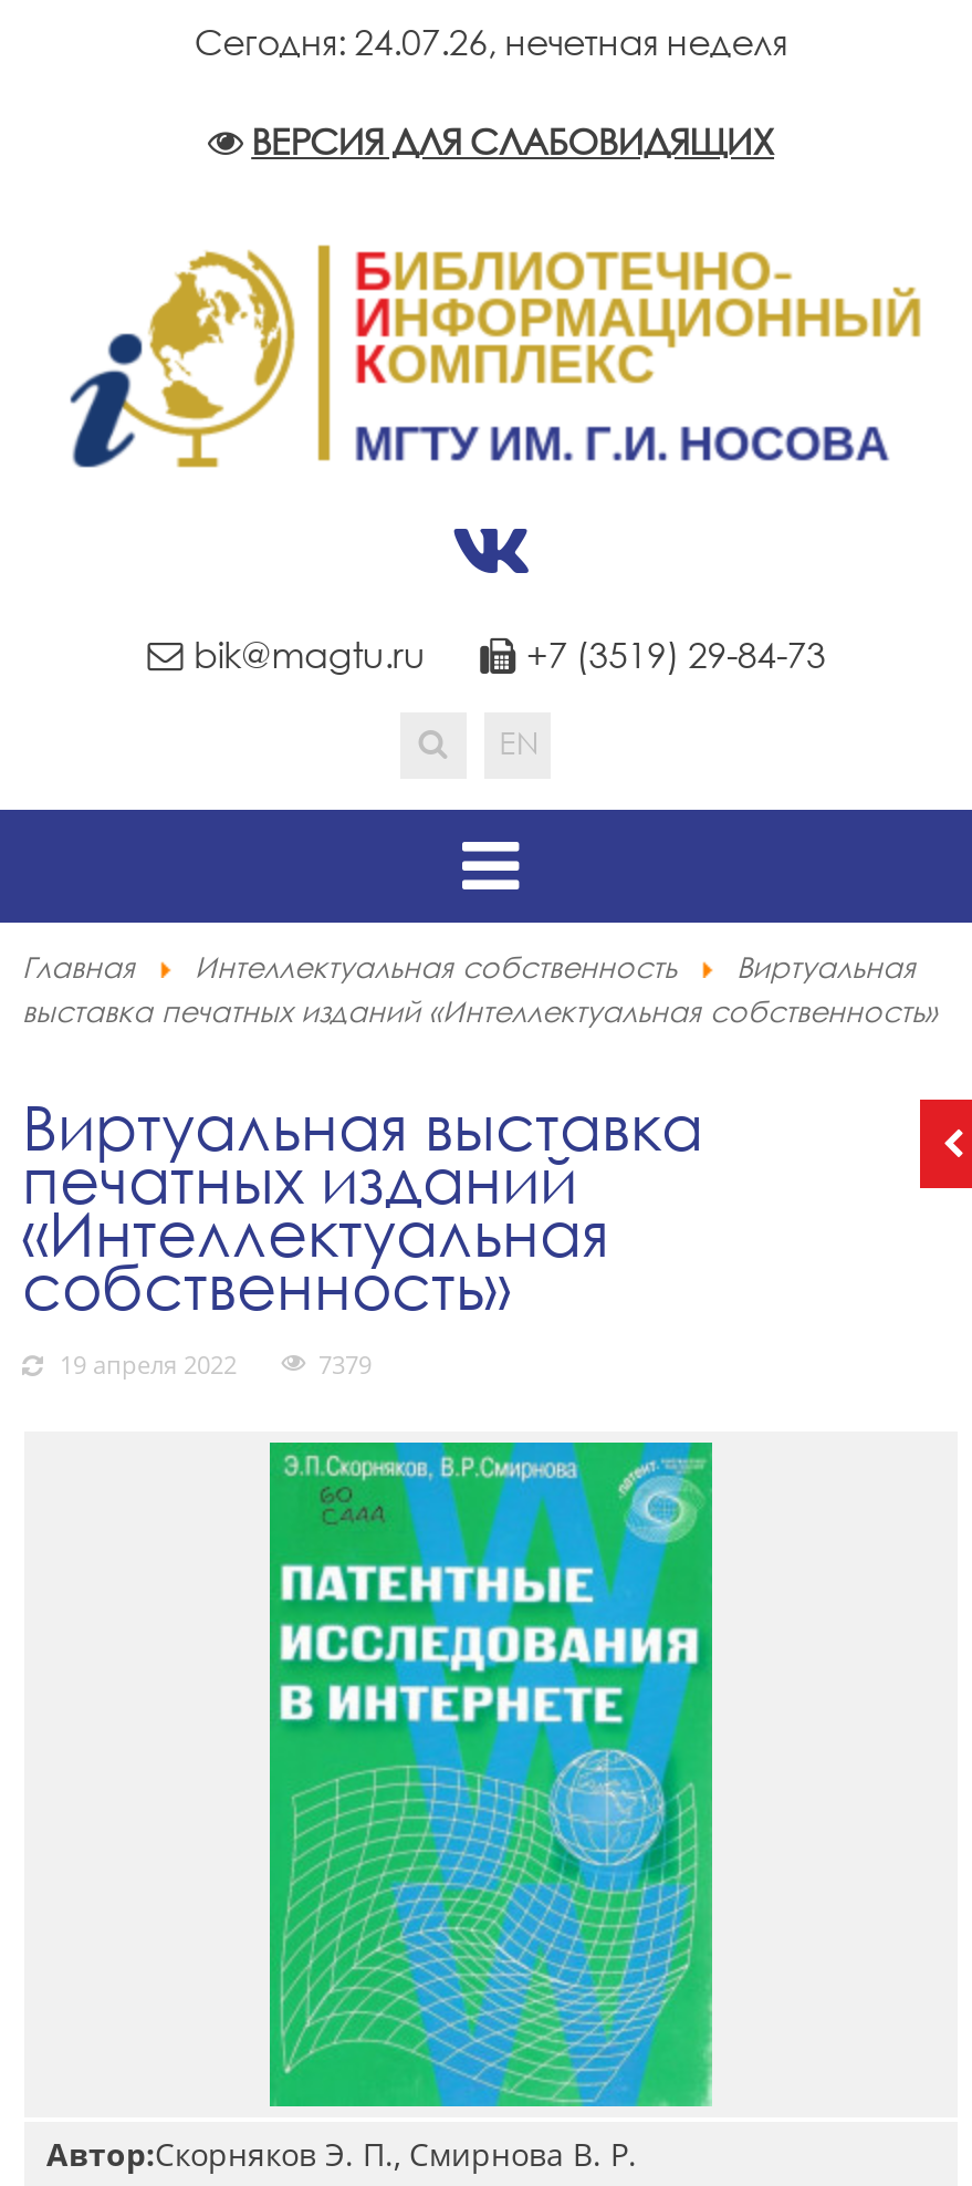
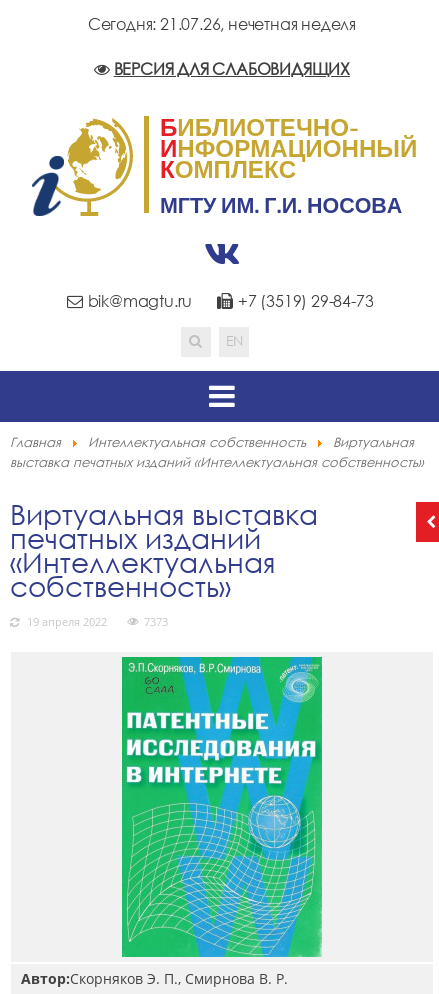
[194,20,788,64] Сегодня: 24.07.26, нечетная неделя -> [88,14,356,34] Сегодня: 21.07.26, нечетная неделя
[318,1347,372,1381] 7379 -> [144,614,168,629] 7373

